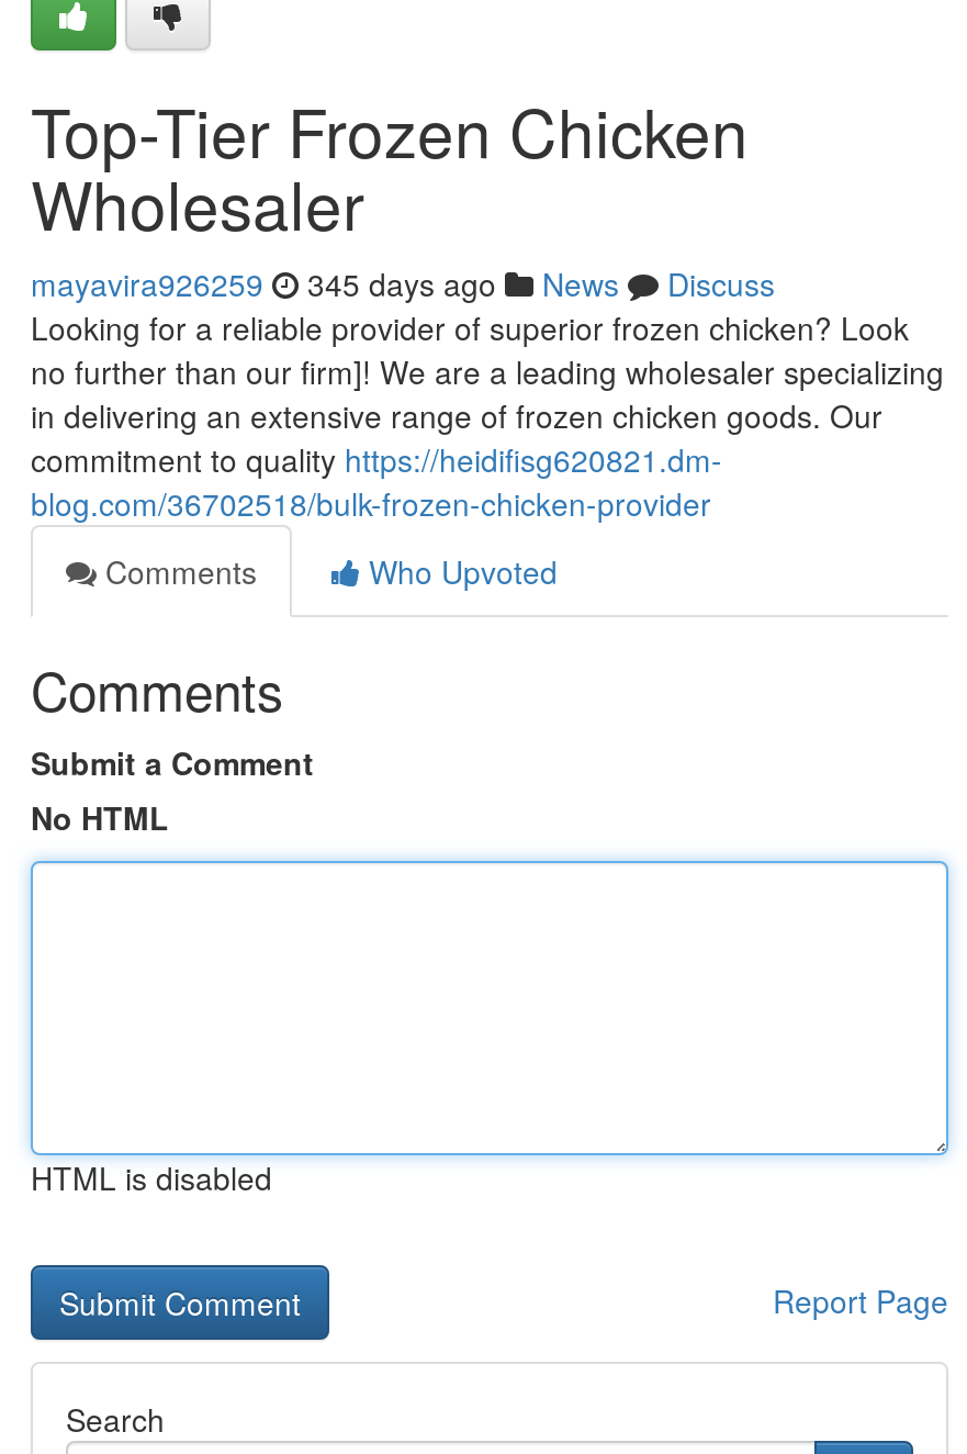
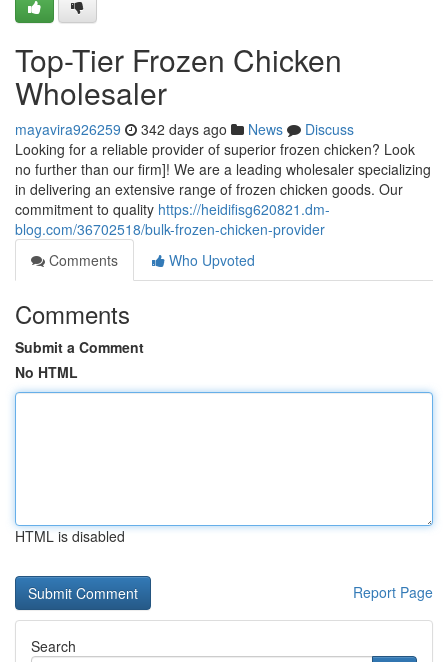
[31,261,775,305] mayavira926259 345 days ago News Discuss -> [15,119,354,139] mayavira926259 342 days ago News Discuss

